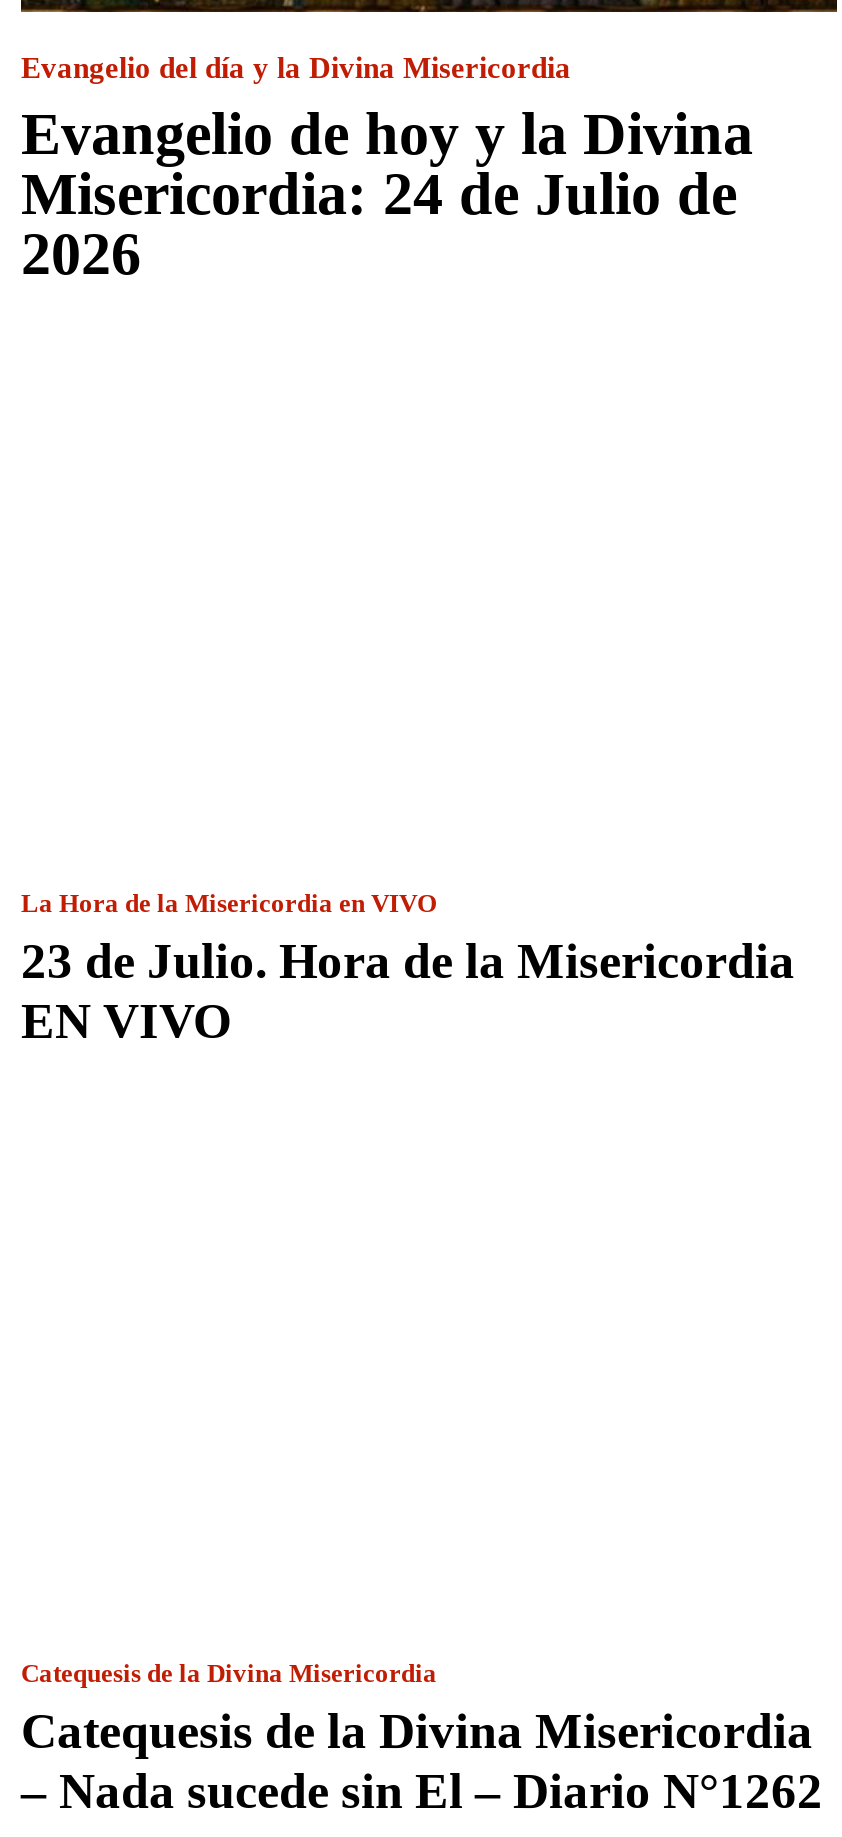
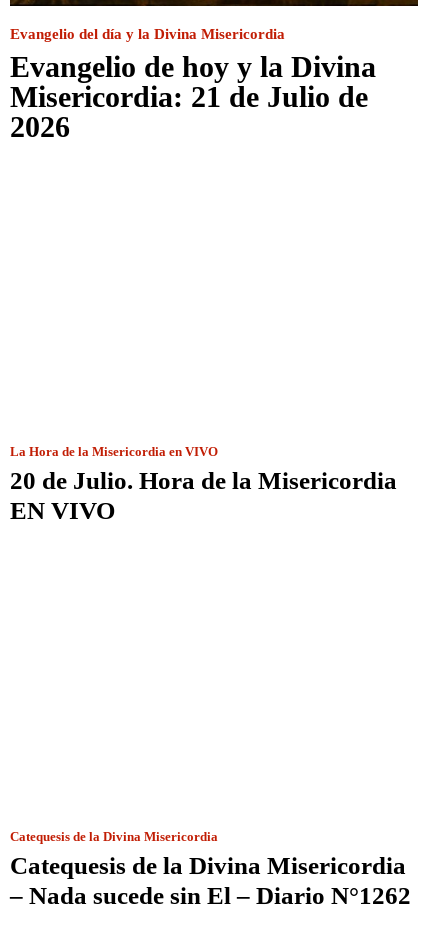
[21,161,737,227] Misericordia: 24 de Julio de -> [10,80,368,113] Misericordia: 21 de Julio de
[21,935,795,989] 23 de Julio. Hora de la Misericordia -> [10,467,397,494] 20 de Julio. Hora de la Misericordia

